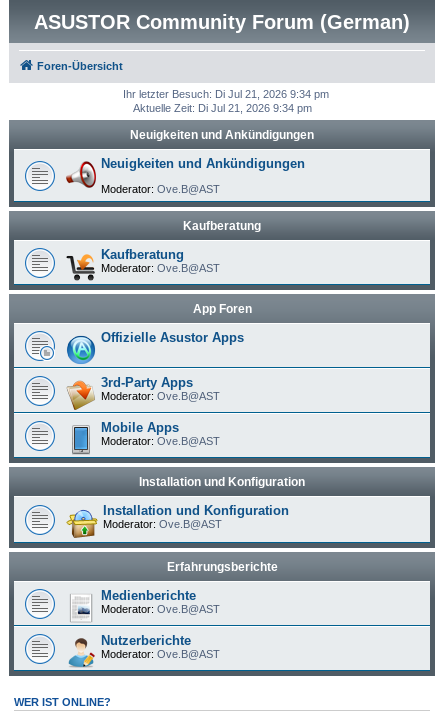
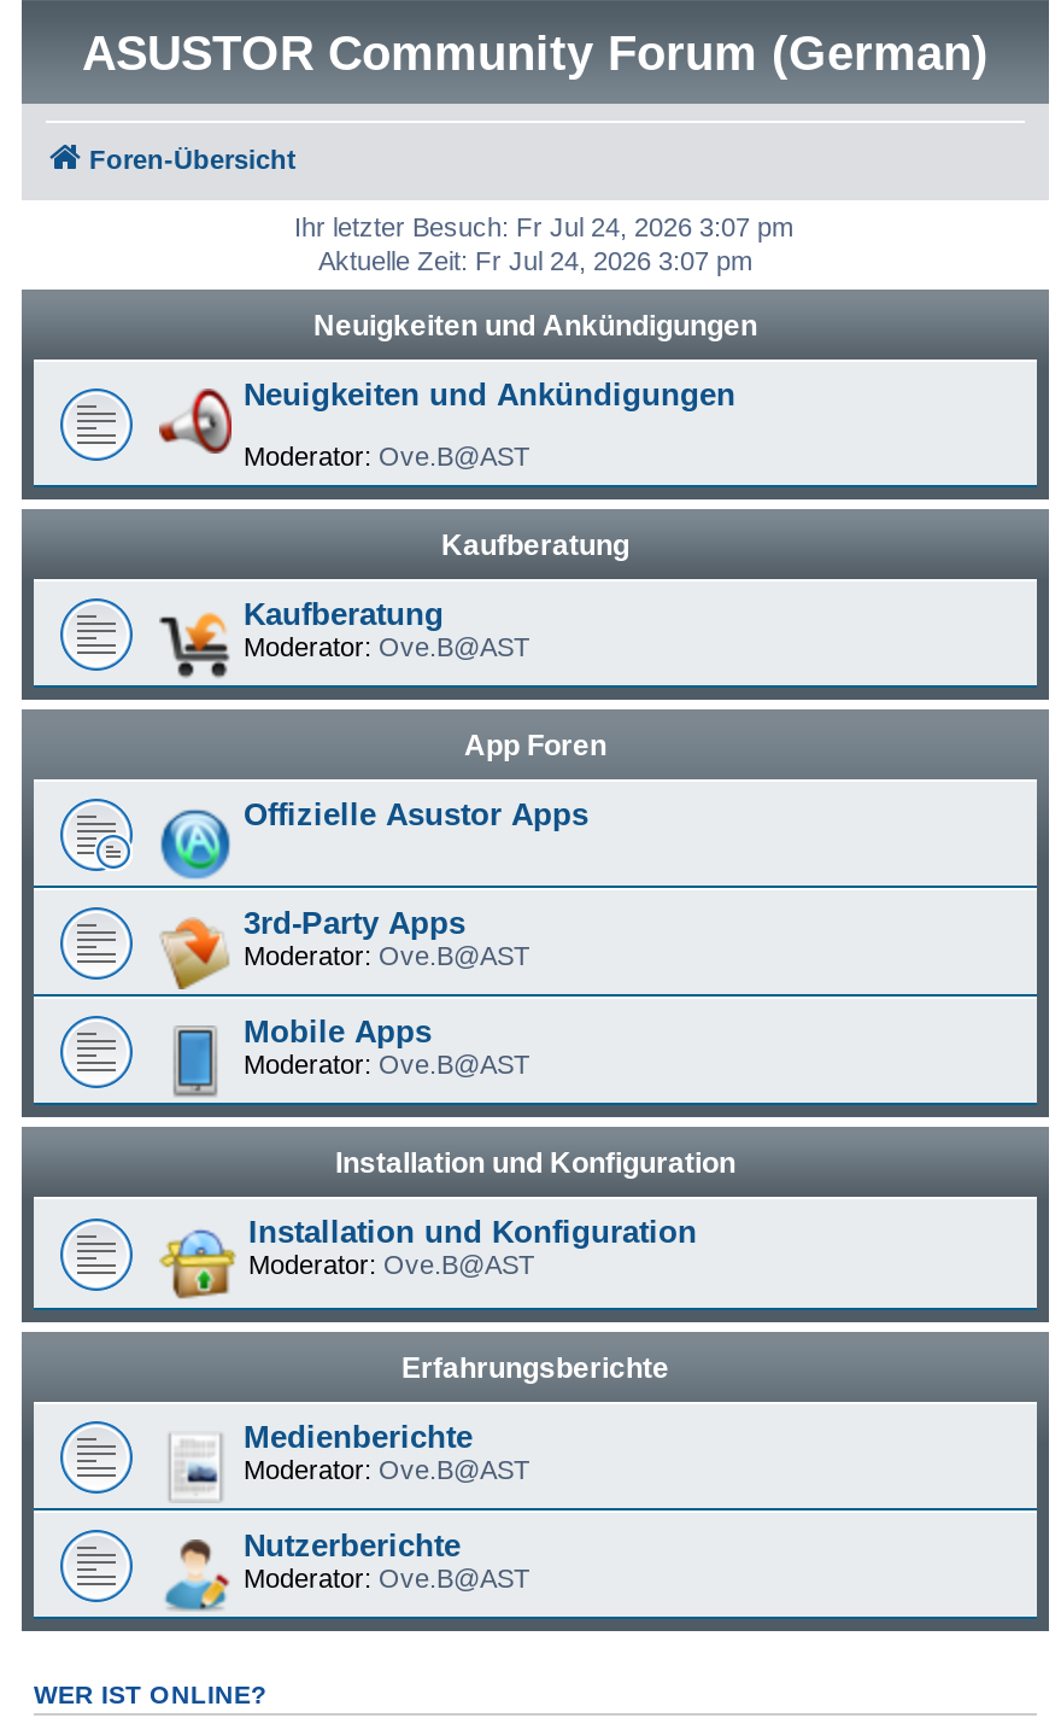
[122,88,328,100] Ihr letzter Besuch: Di Jul 21, 2026 9:34 pm -> [294,212,793,241] Ihr letzter Besuch: Fr Jul 24, 2026 3:07 pm
[132,102,311,114] Aktuelle Zeit: Di Jul 21, 2026 9:34 pm -> [318,246,752,275] Aktuelle Zeit: Fr Jul 24, 2026 3:07 pm

